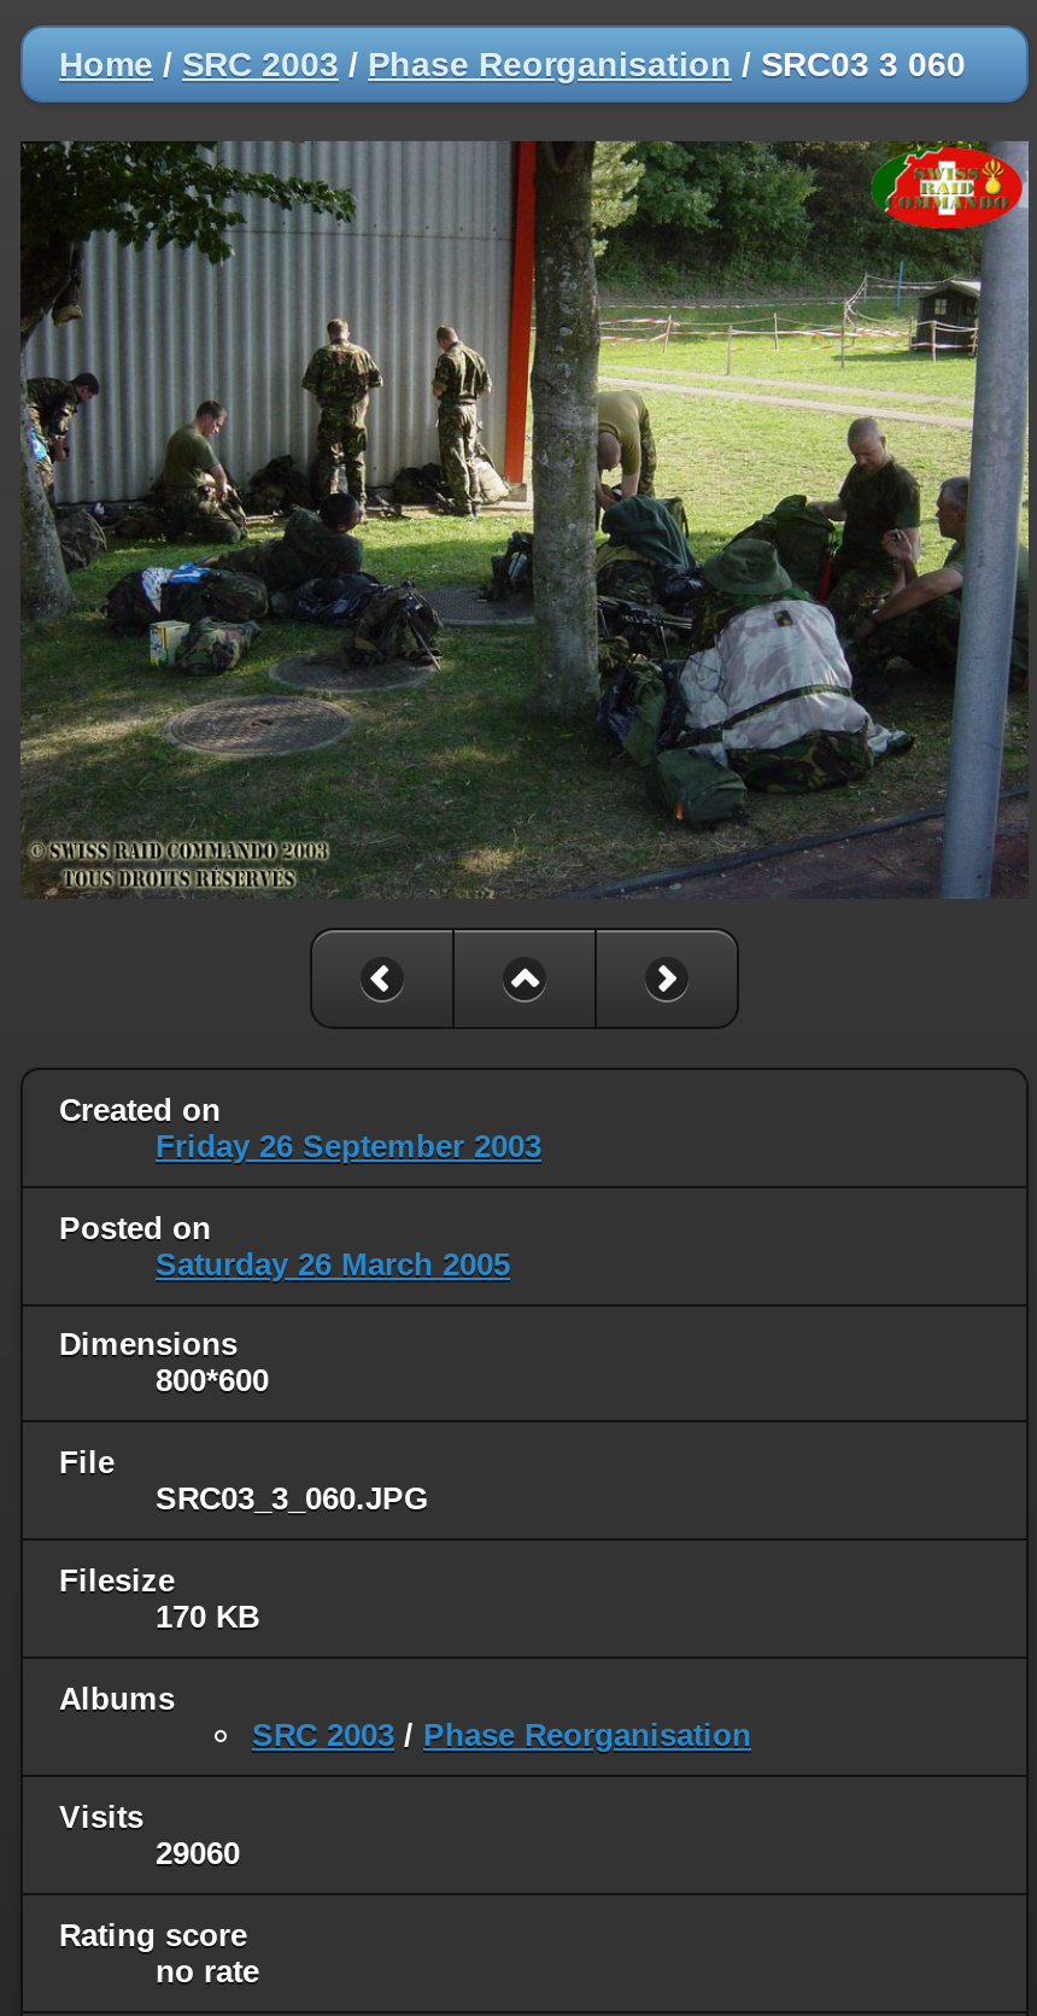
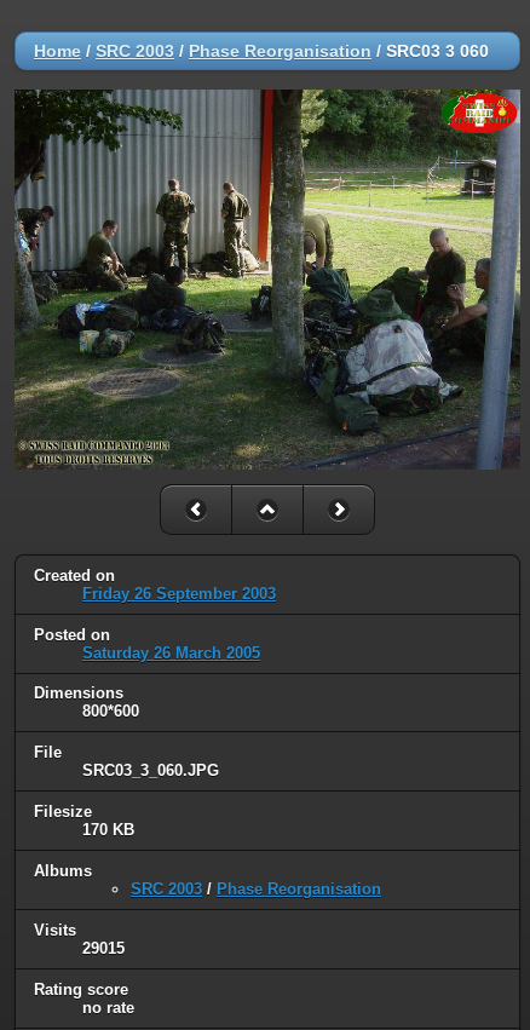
[156,1835,240,1871] 29060 -> [82,939,125,958] 29015

